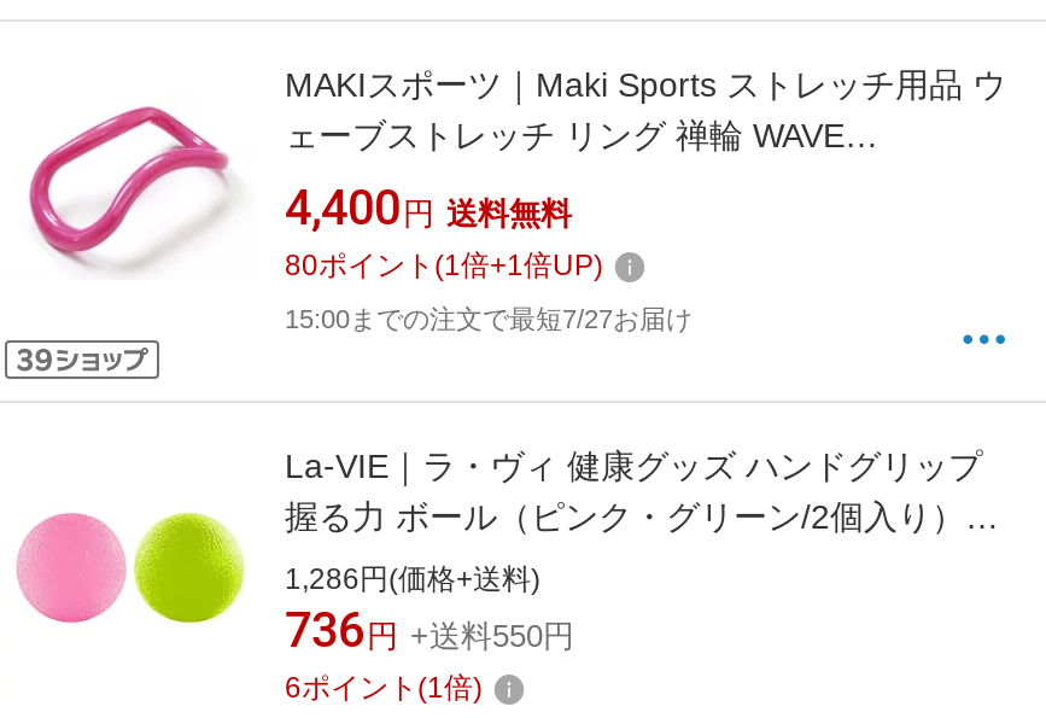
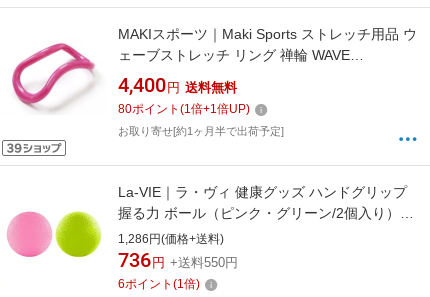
[285,304,693,333] 15:00までの注文で最短7/27お届け -> [118,125,284,137] お取り寄せ[約1ヶ月半で出荷予定]

